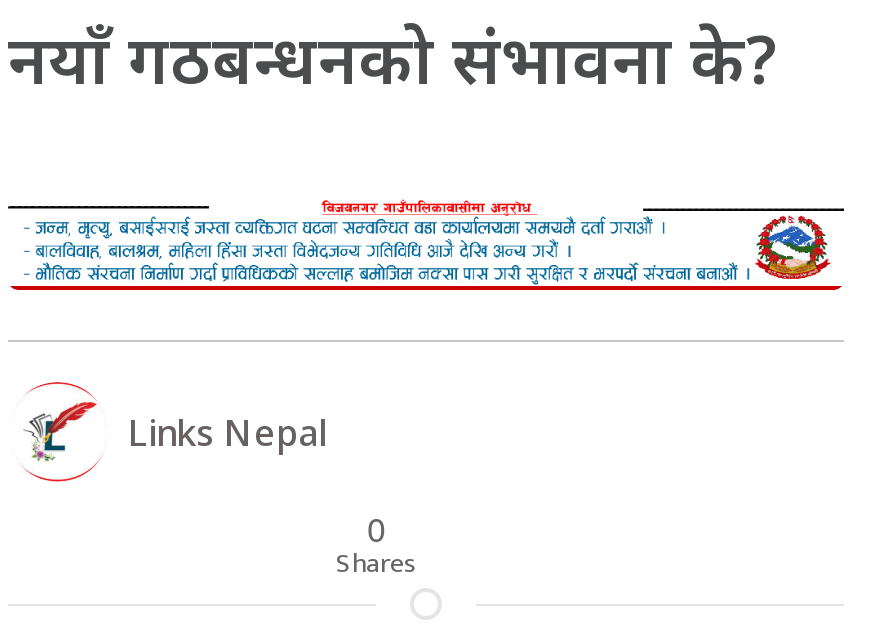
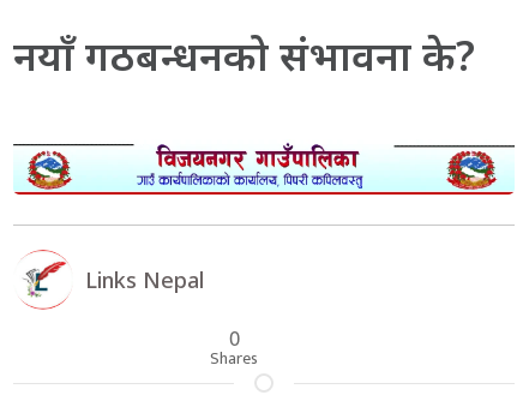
[10,198,842,286] [image] -> [13,140,515,192] [image]

